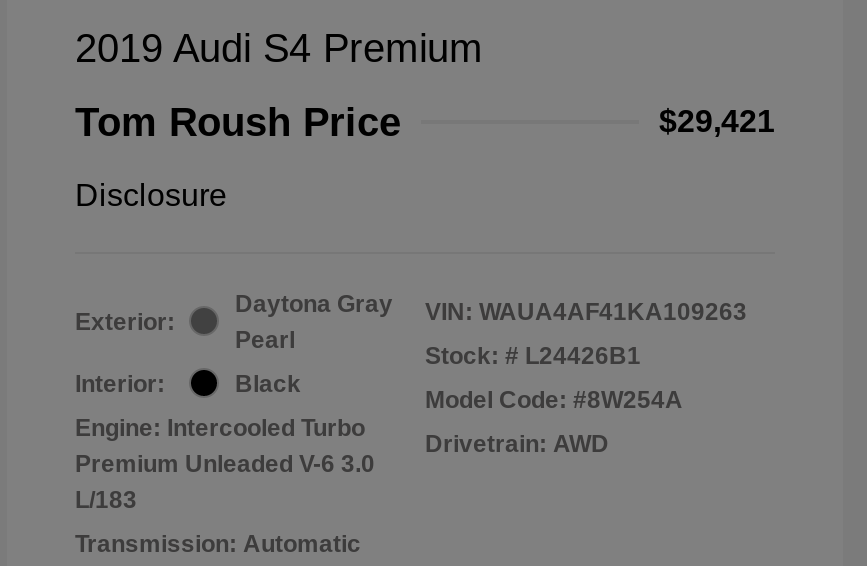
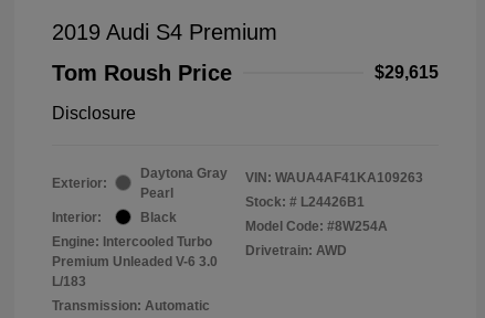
[659,103,775,137] $29,421 -> [375,62,439,81] $29,615

